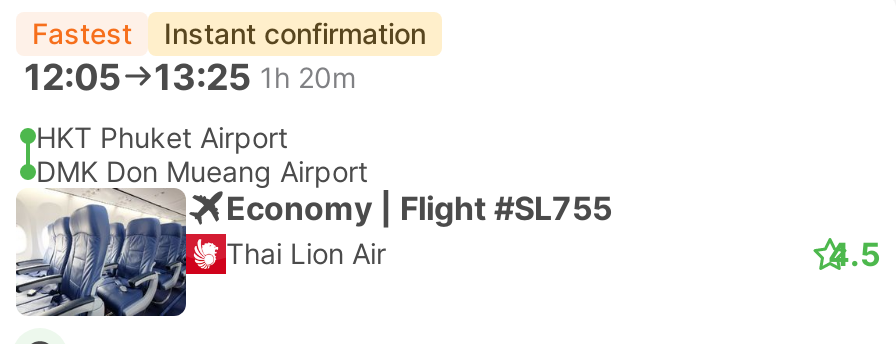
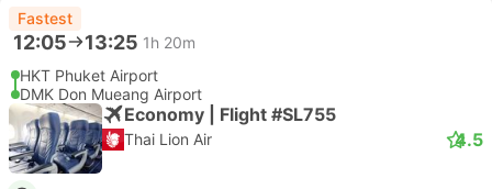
[164,16,426,50] Instant confirmation -> none

